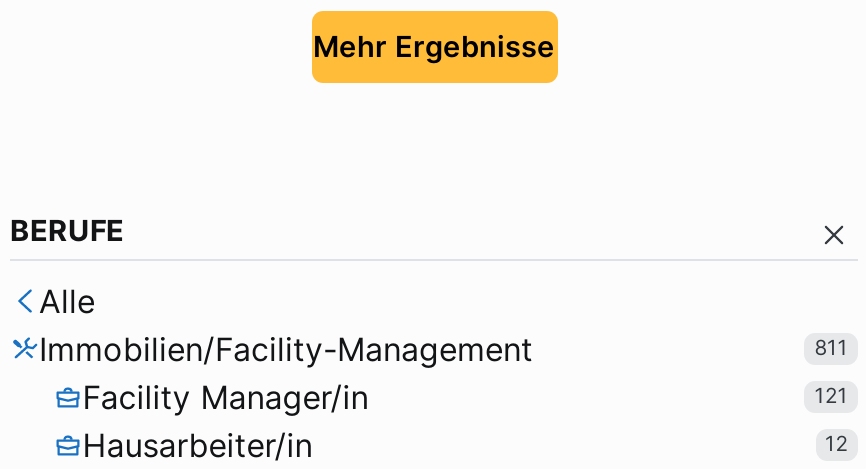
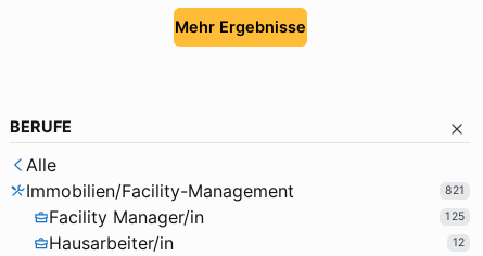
[814,335,848,361] 811 -> [445,184,465,198] 821
[814,383,848,409] 121 -> [445,210,465,224] 125

